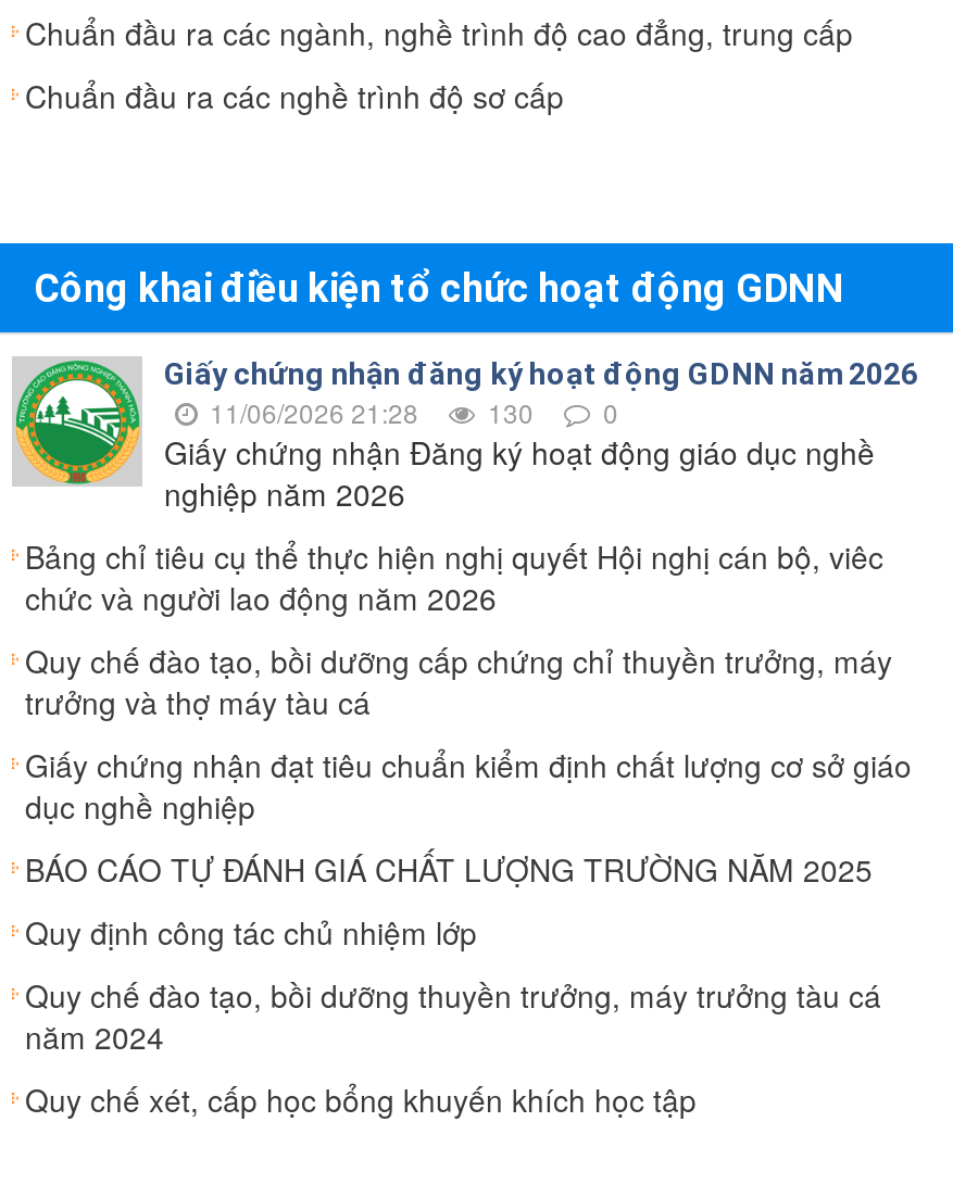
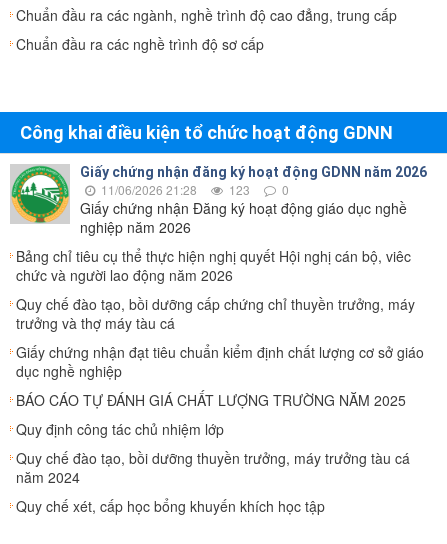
[203,393,618,430] 11/06/2026 21:28 130 0 -> [98,181,289,198] 11/06/2026 21:28 123 0

